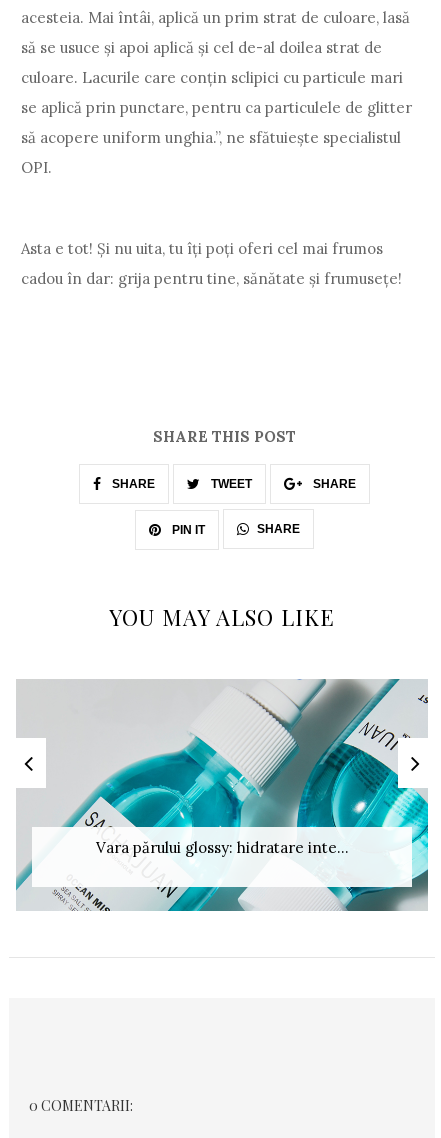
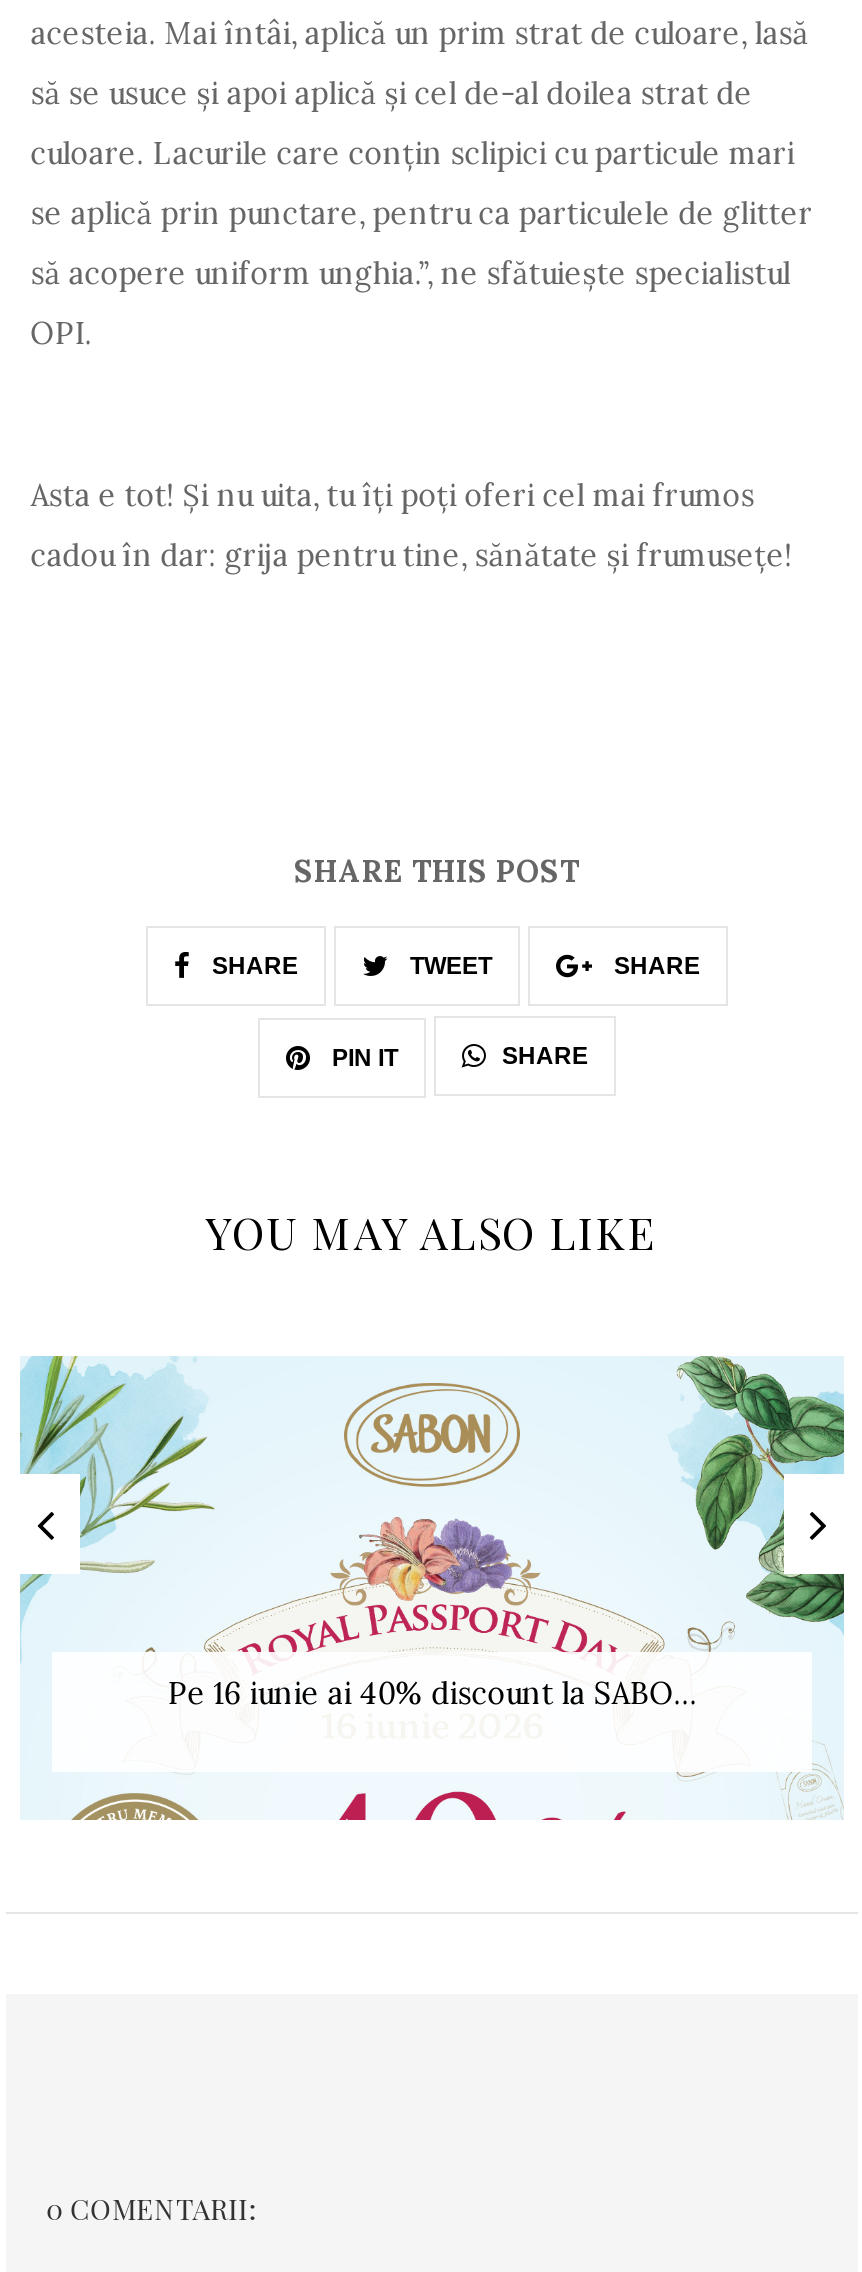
[15,678,429,912] [image] | Vara părului glossy: hidratare inte... -> [20,1354,846,1822] [image] | Pe 16 iunie ai 40% discount la SABO...

